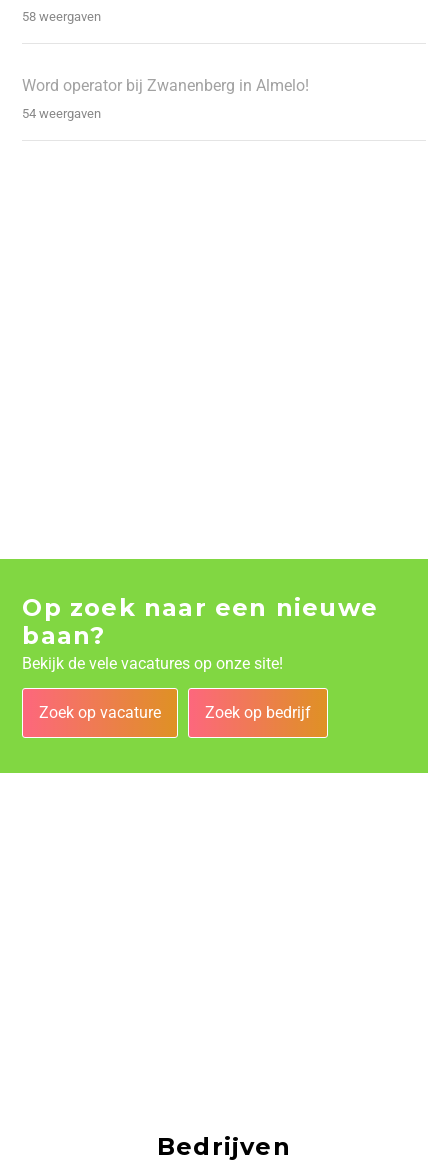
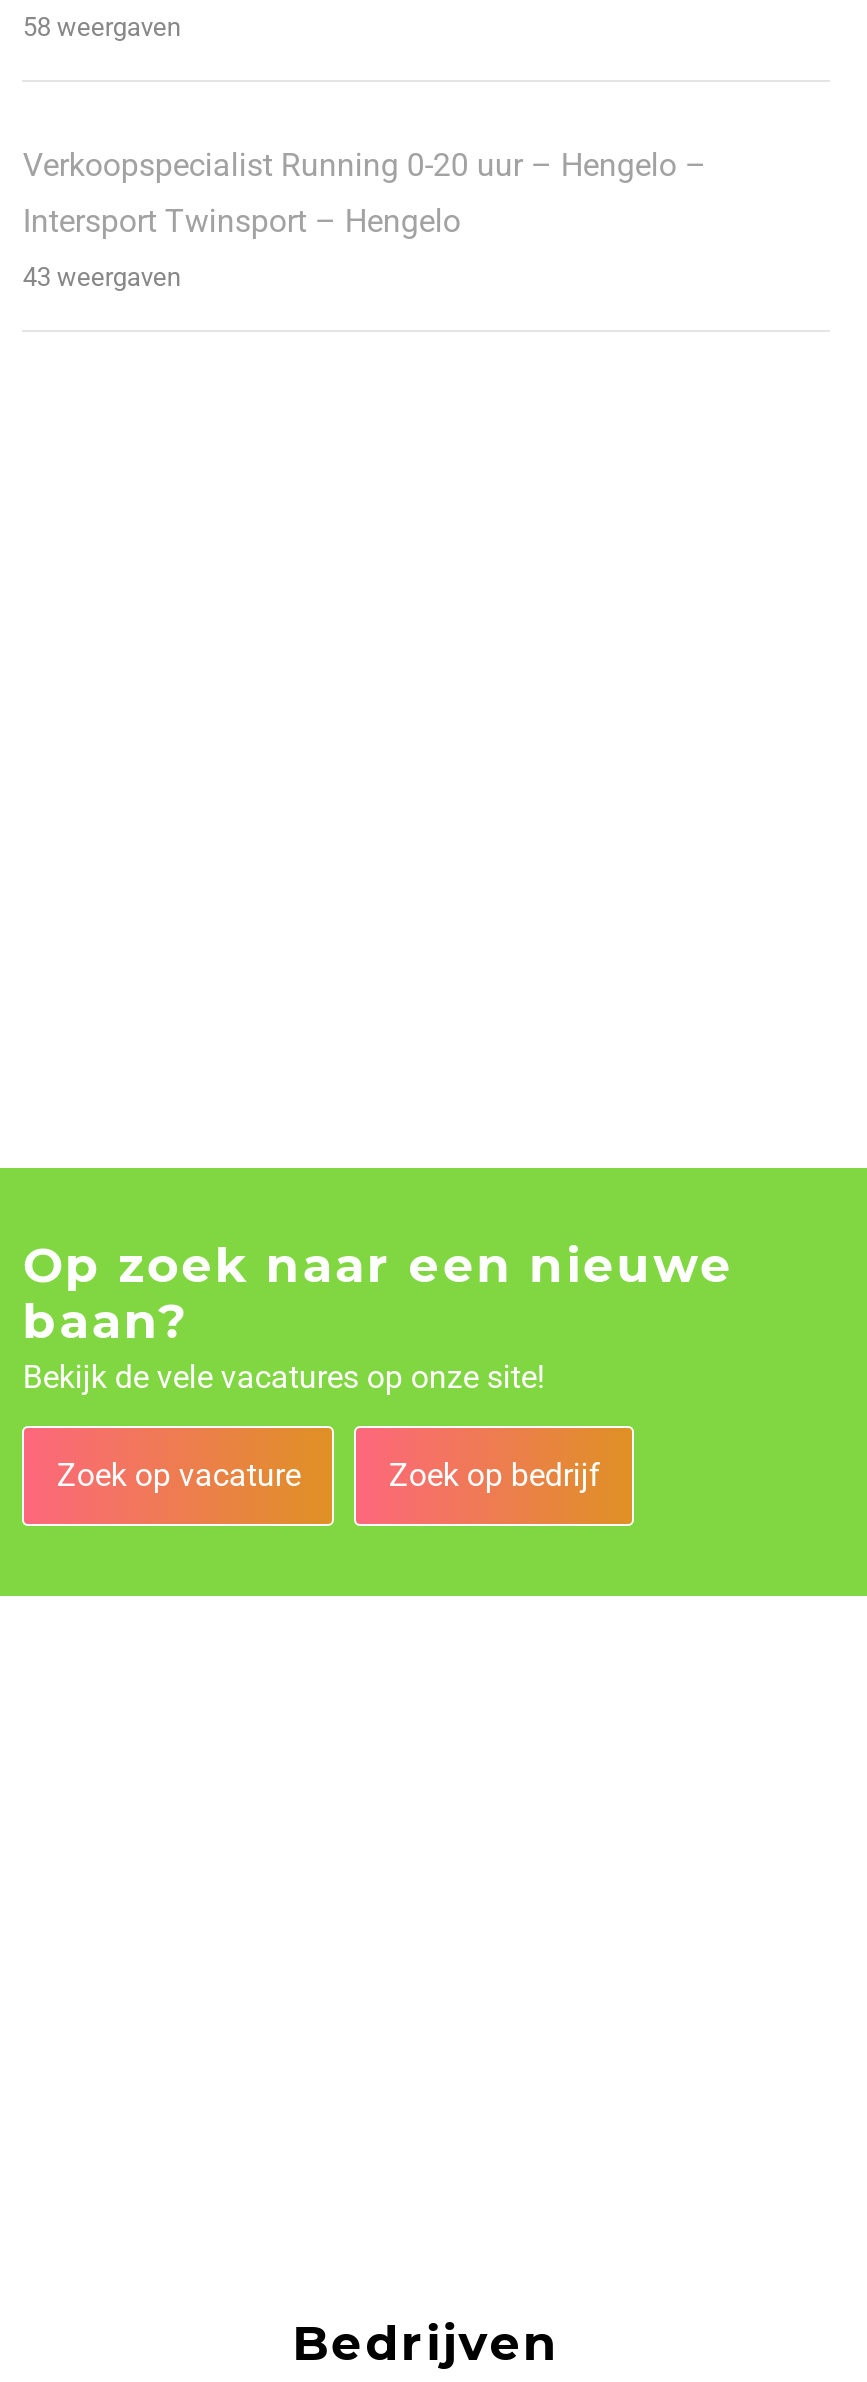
[22,76,309,121] Word operator bij Zwanenberg in Almelo! | 54 weergaven -> [23,146,707,292] Verkoopspecialist Running 0-20 uur – Hengelo – | Intersport Twinsport – Hengelo | 43 weergaven

